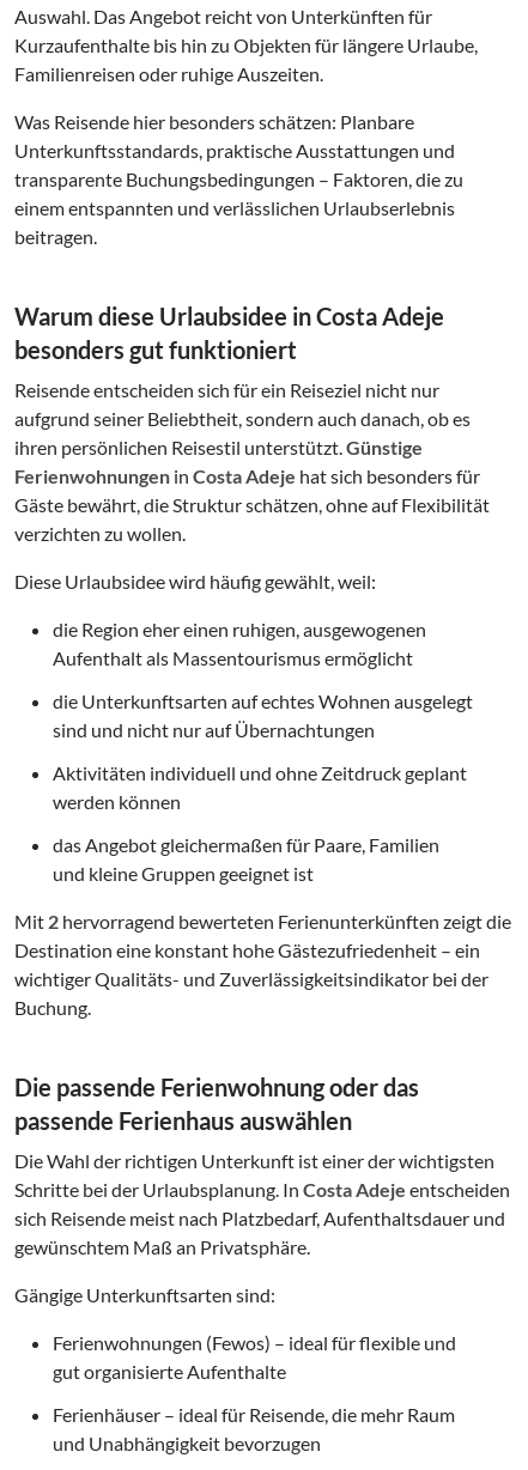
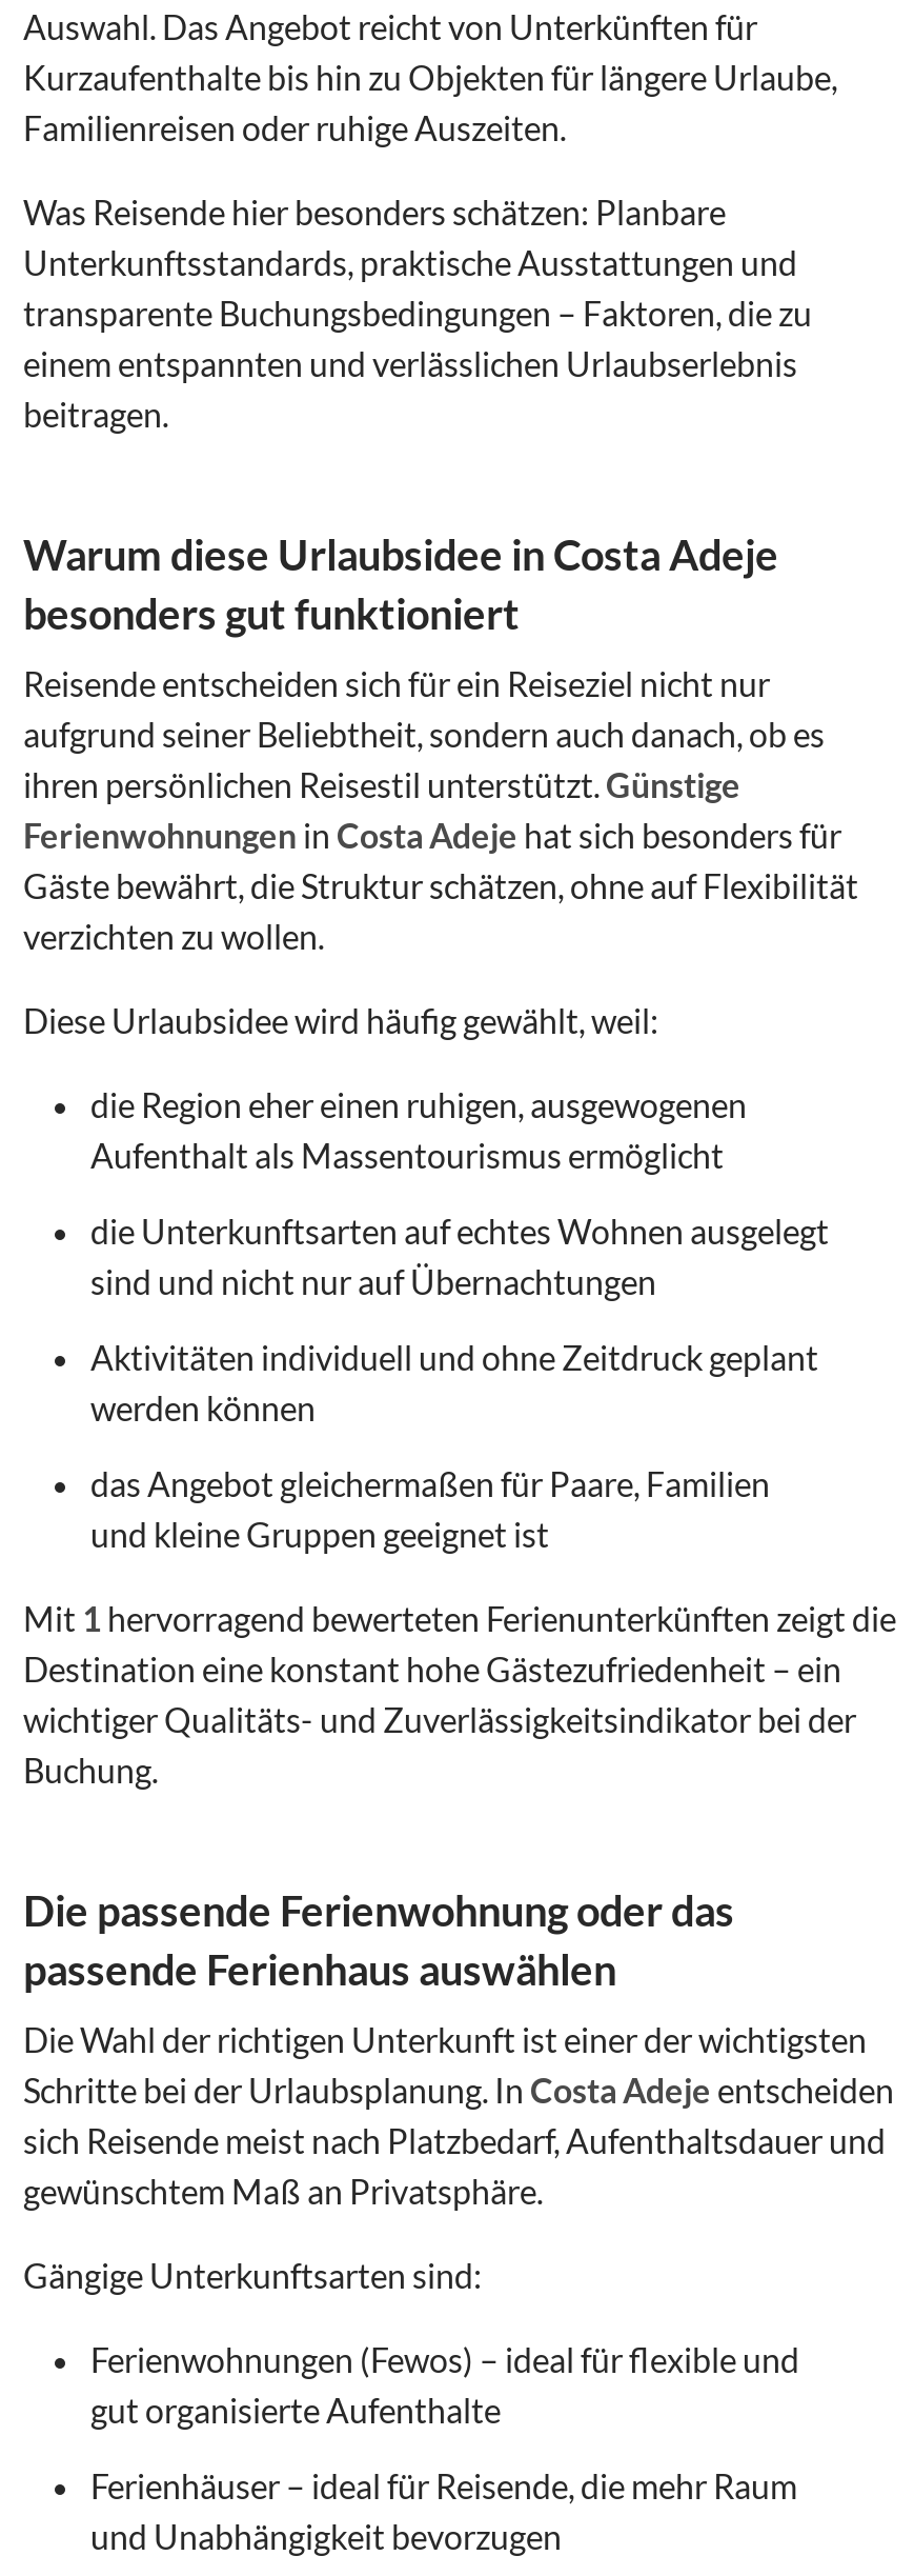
[14,909,511,932] Mit 2 hervorragend bewerteten Ferienunterkünften zeigt die -> [23,1599,896,1639] Mit 1 hervorragend bewerteten Ferienunterkünften zeigt die

